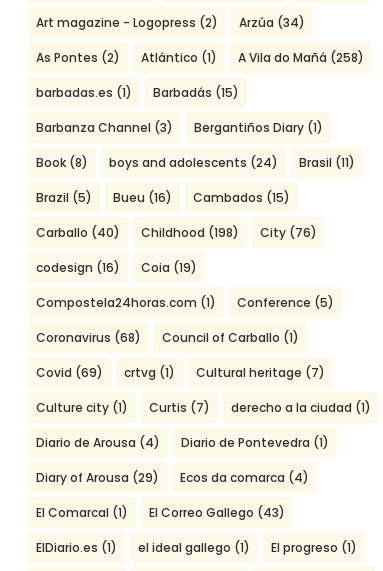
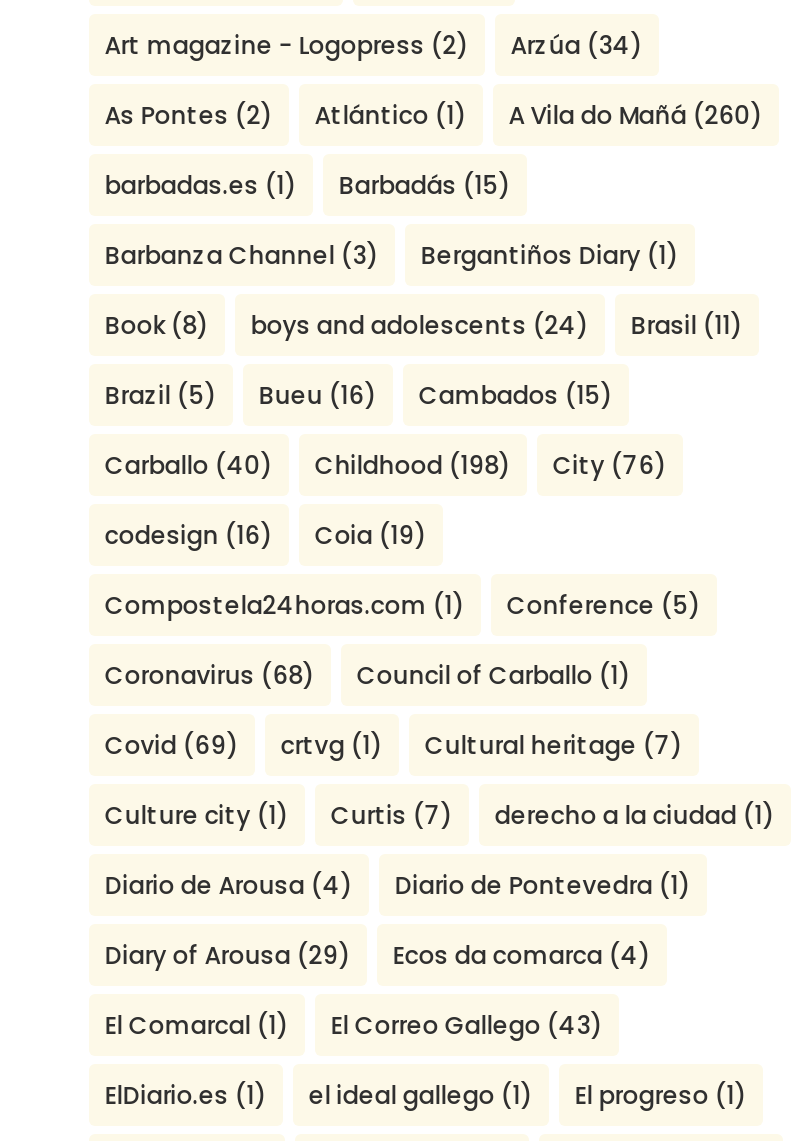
[36,49,364,66] As Pontes (2) Atlántico (1) A Vila do Mañá (258) -> [105,99,763,133] As Pontes (2) Atlántico (1) A Vila do Mañá (260)

